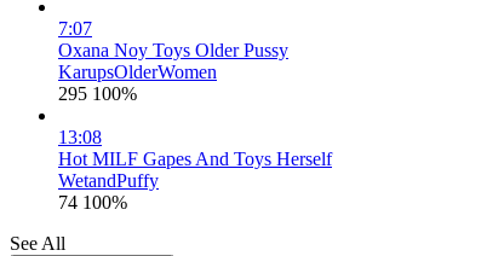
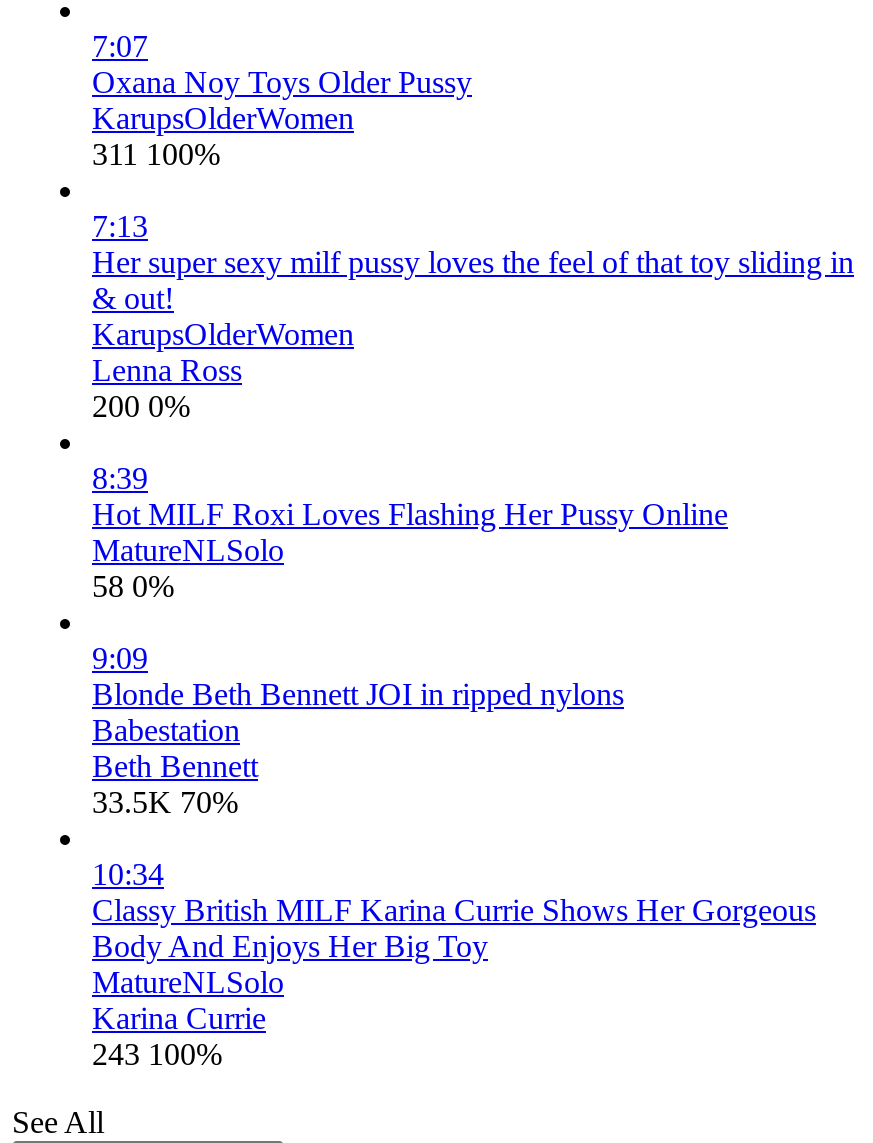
[58,83,332,212] 295 100% | 13:08 | Hot MILF Gapes And Toys Herself | WetandPuffy | 74 100% -> [92,136,854,1070] 311 100% | 7:13 | Her super sexy milf pussy loves the feel of that toy sliding in | & out! | KarupsOlderWomen | Lenna Ross | 200 0% | 8:39 | Hot MILF Roxi Loves Flashing Her Pussy Online | MatureNLSolo | 58 0% | 9:09 | Blonde Beth Bennett JOI in ripped nylons | Babestation | Beth Bennett | 33.5K 70% | 10:34 | Classy British MILF Karina Currie Shows Her Gorgeous | Body And Enjoys Her Big Toy | MatureNLSolo | Karina Currie | 243 100%

